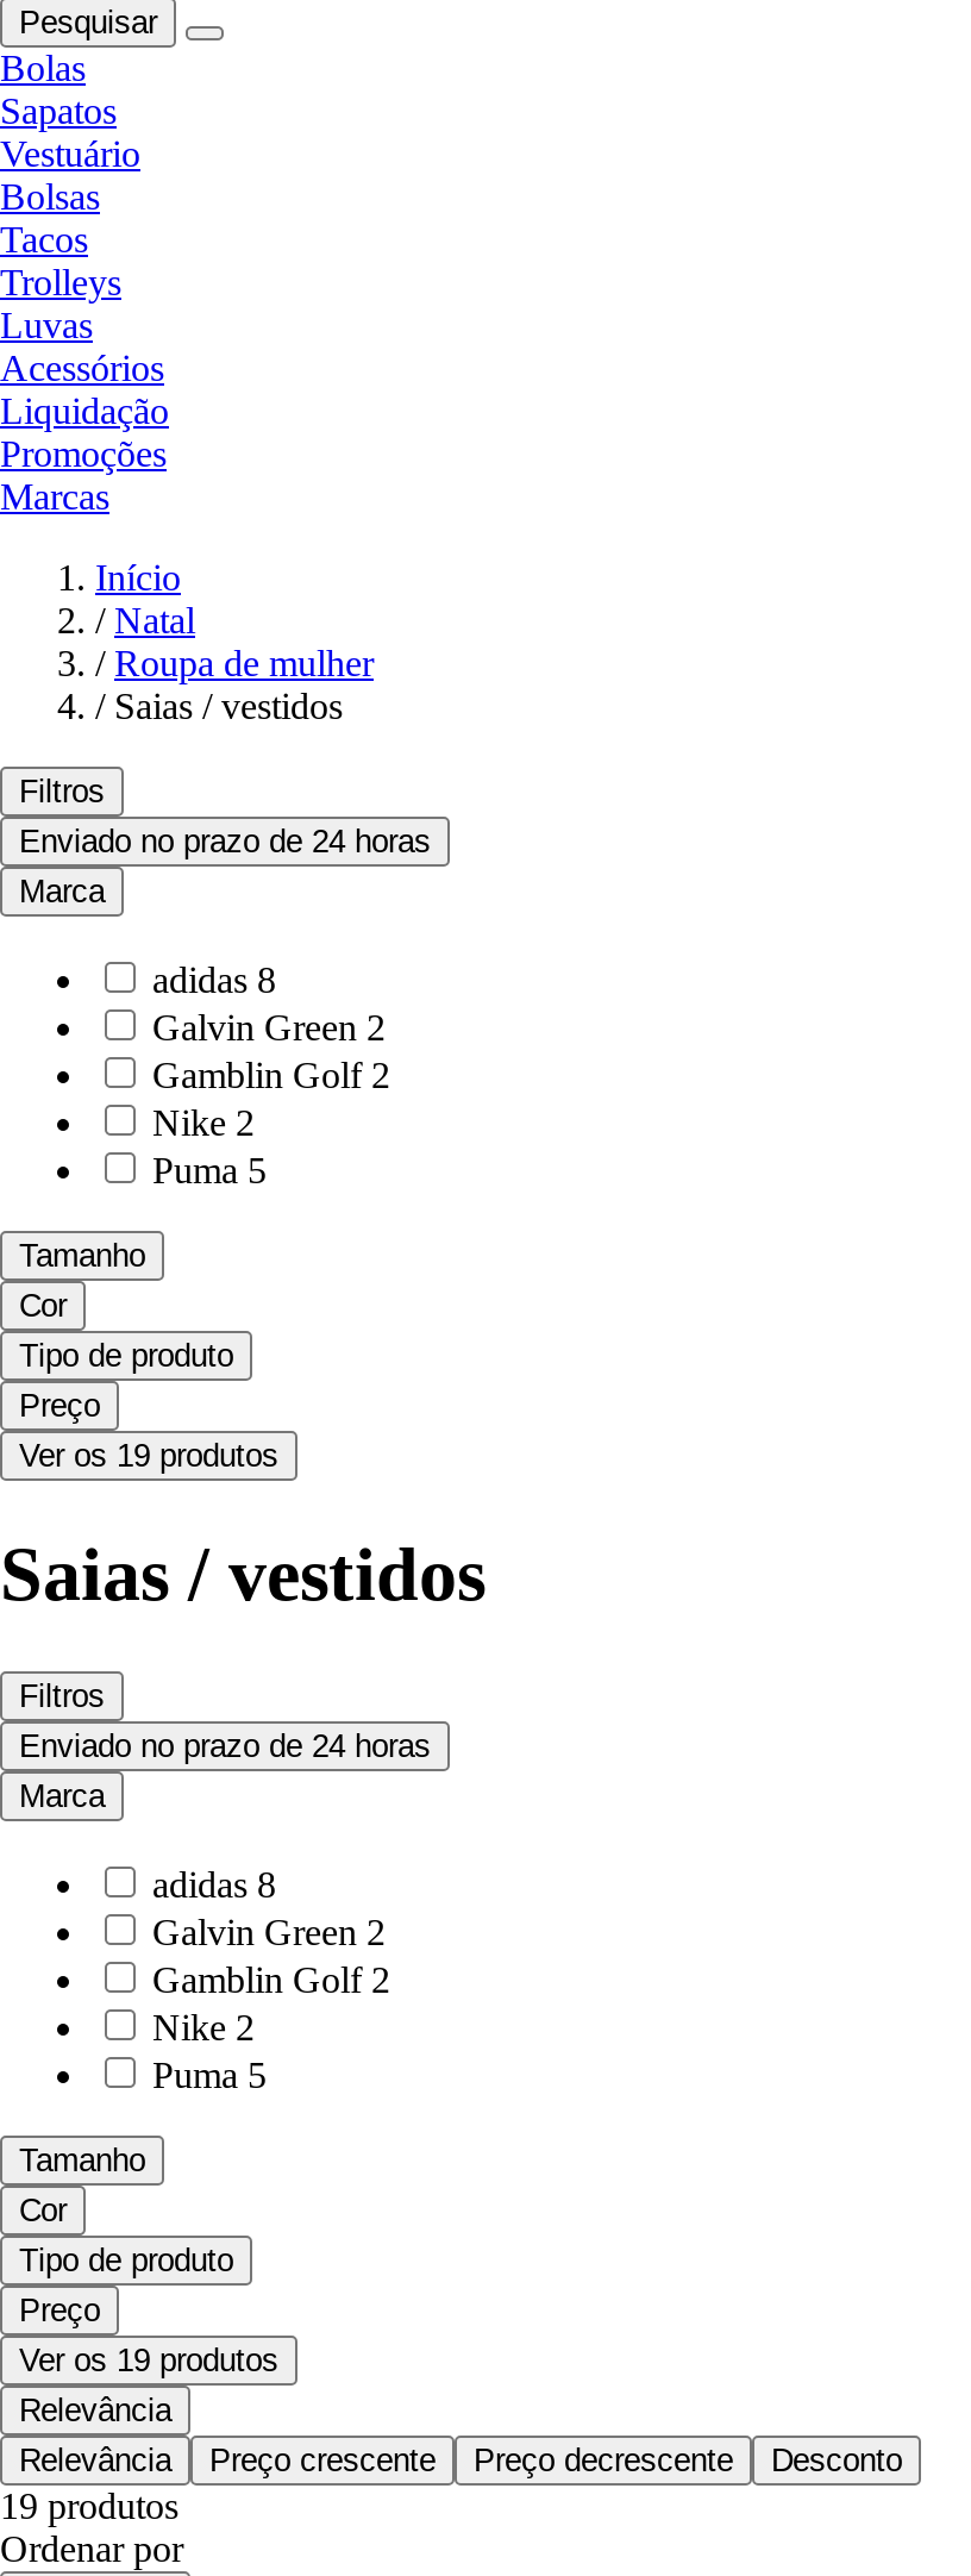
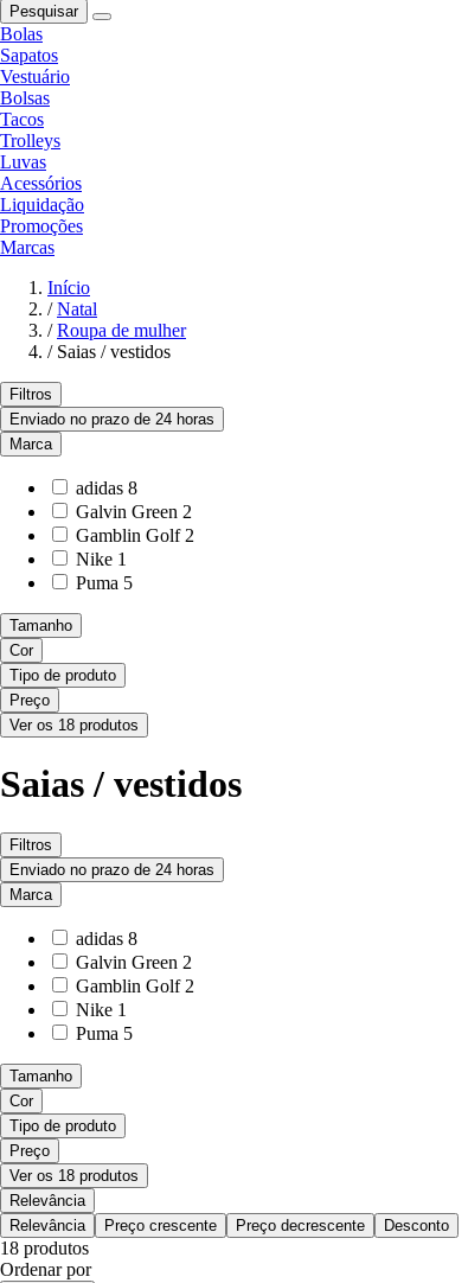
[152,1102,255,1143] Nike 2 -> [76,549,127,569] Nike 1
[19,1438,278,1474] Ver os 19 produtos -> [9,716,139,734] Ver os 18 produtos
[152,2007,255,2047] Nike 2 -> [76,999,127,1020] Nike 1
[19,2342,278,2378] Ver os 19 produtos -> [9,1167,139,1184] Ver os 18 produtos
[0,2485,178,2526] 19 produtos -> [0,1238,89,1258] 18 produtos

